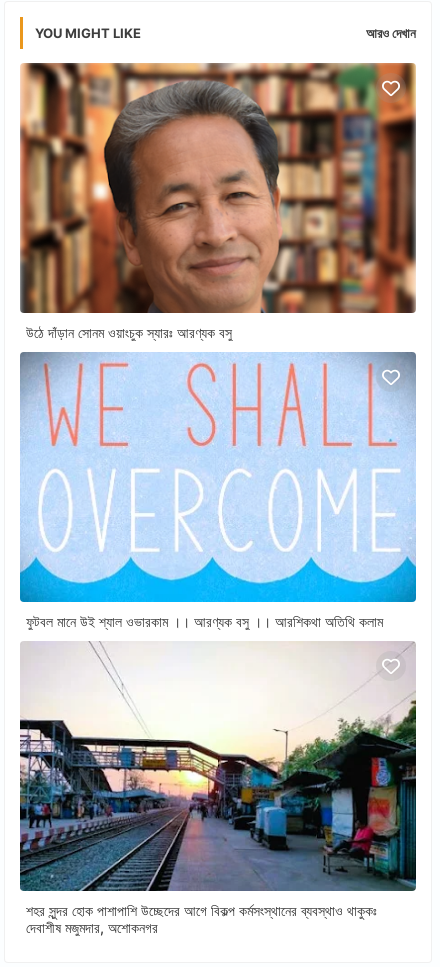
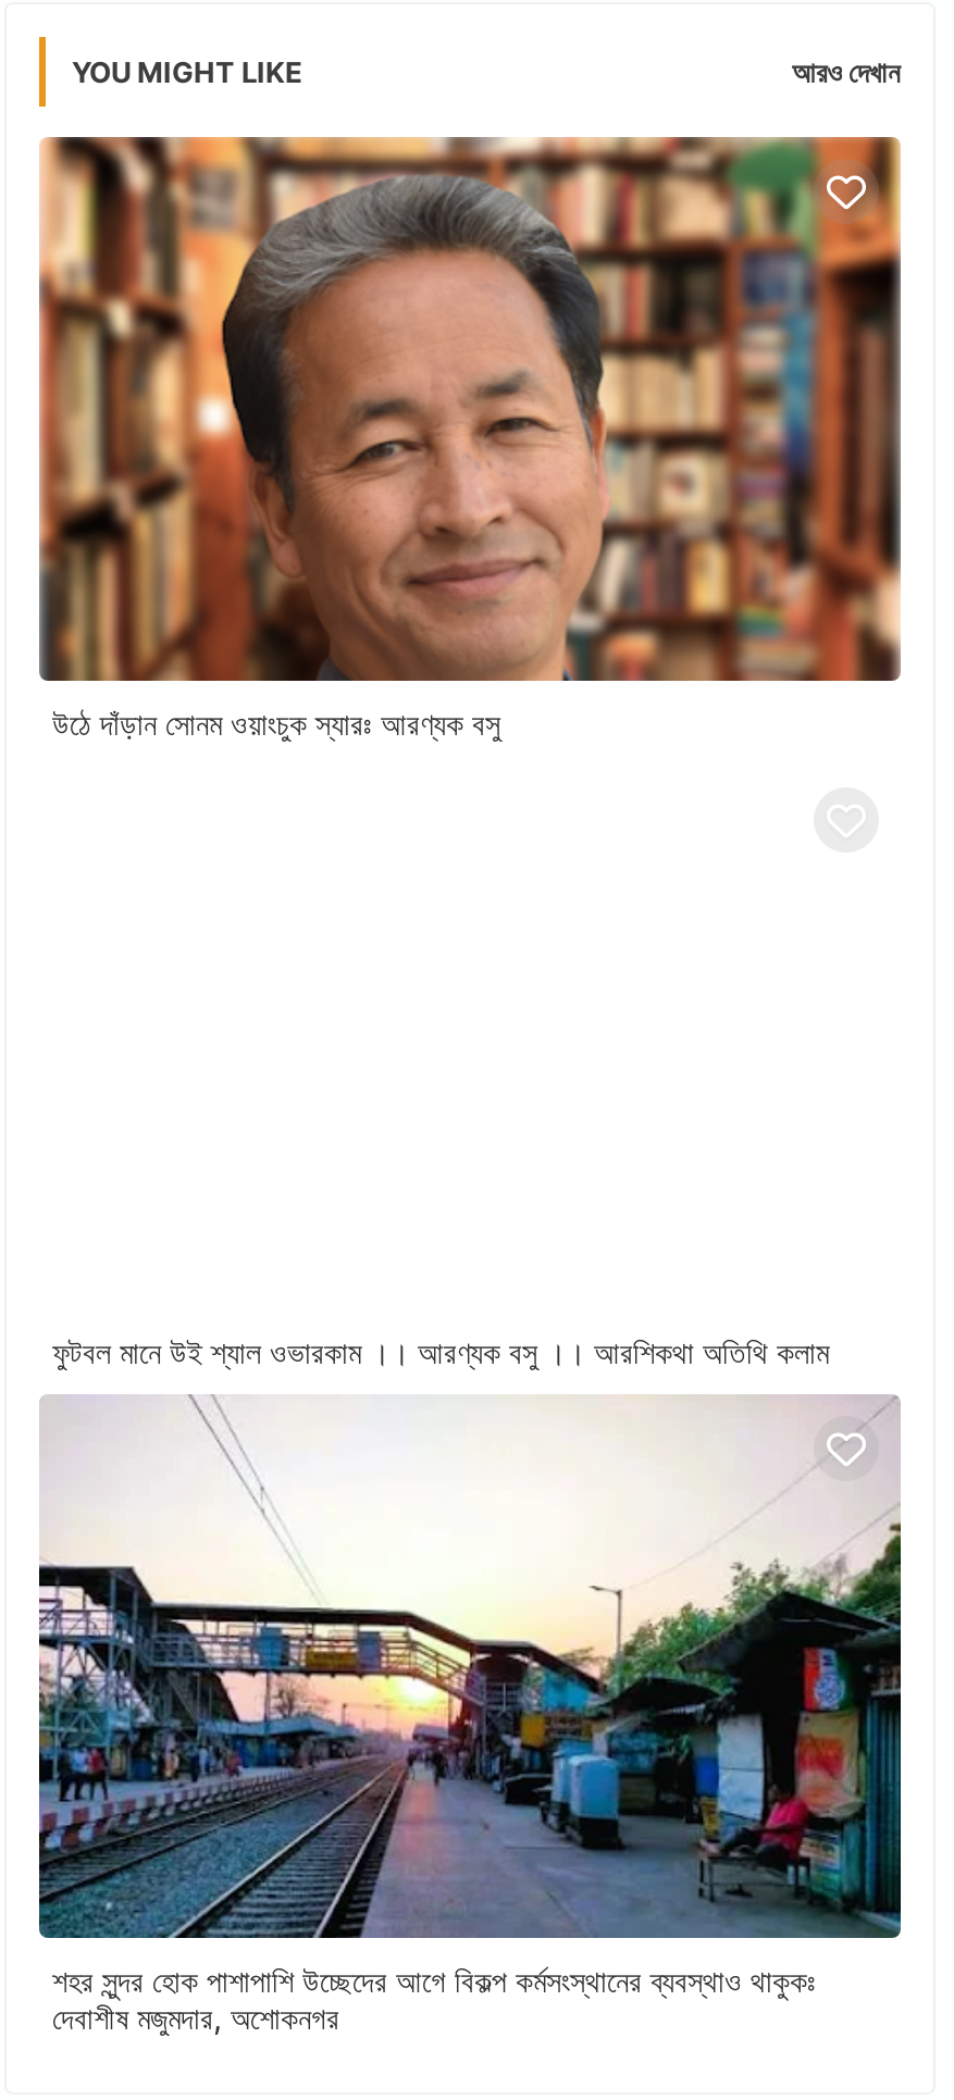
[19,351,417,603] [image] -> none

